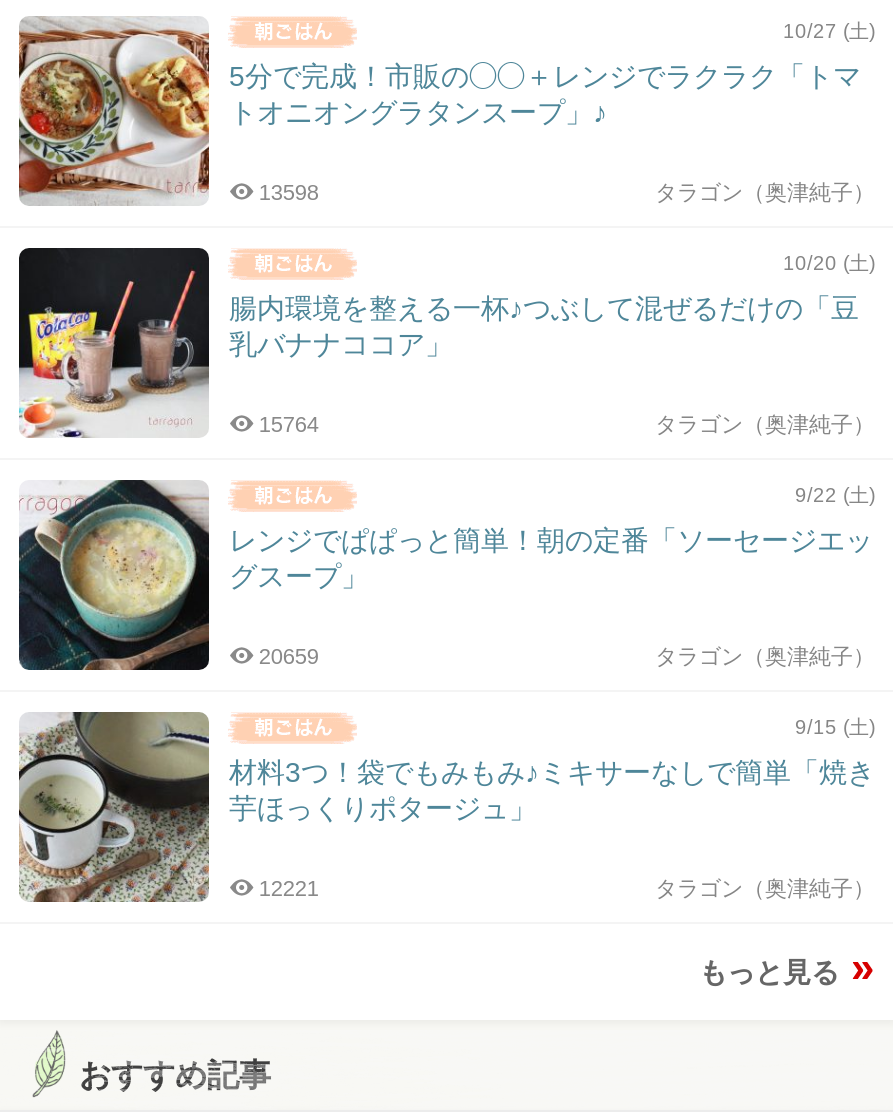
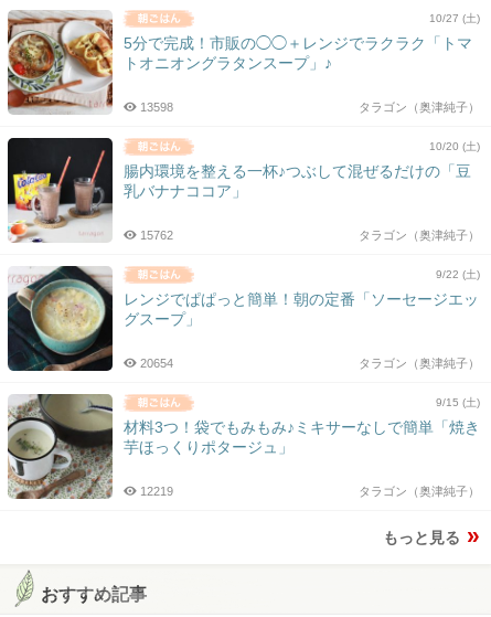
[259,413,319,437] 15764 -> [140,229,173,242] 15762
[259,645,319,669] 20659 -> [140,357,173,370] 20654
[259,877,319,901] 12221 -> [140,485,173,498] 12219

